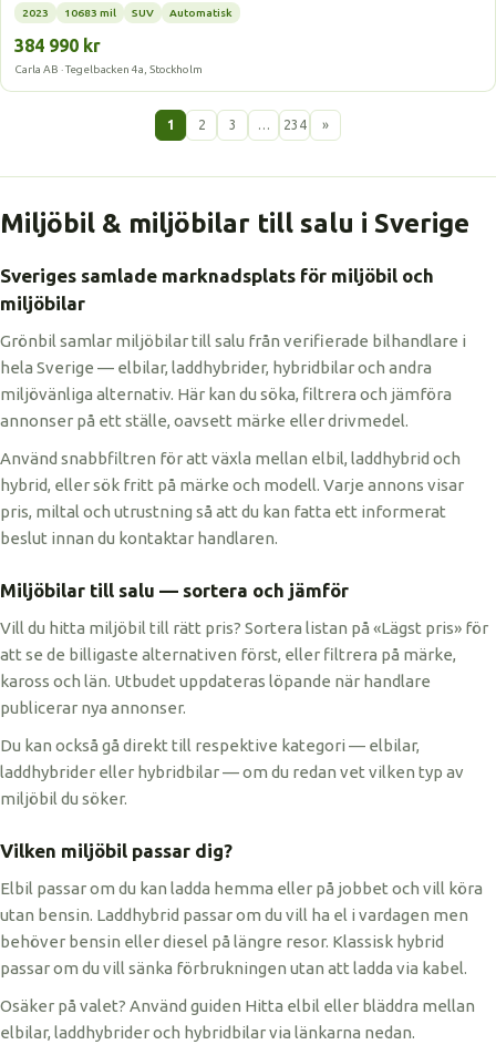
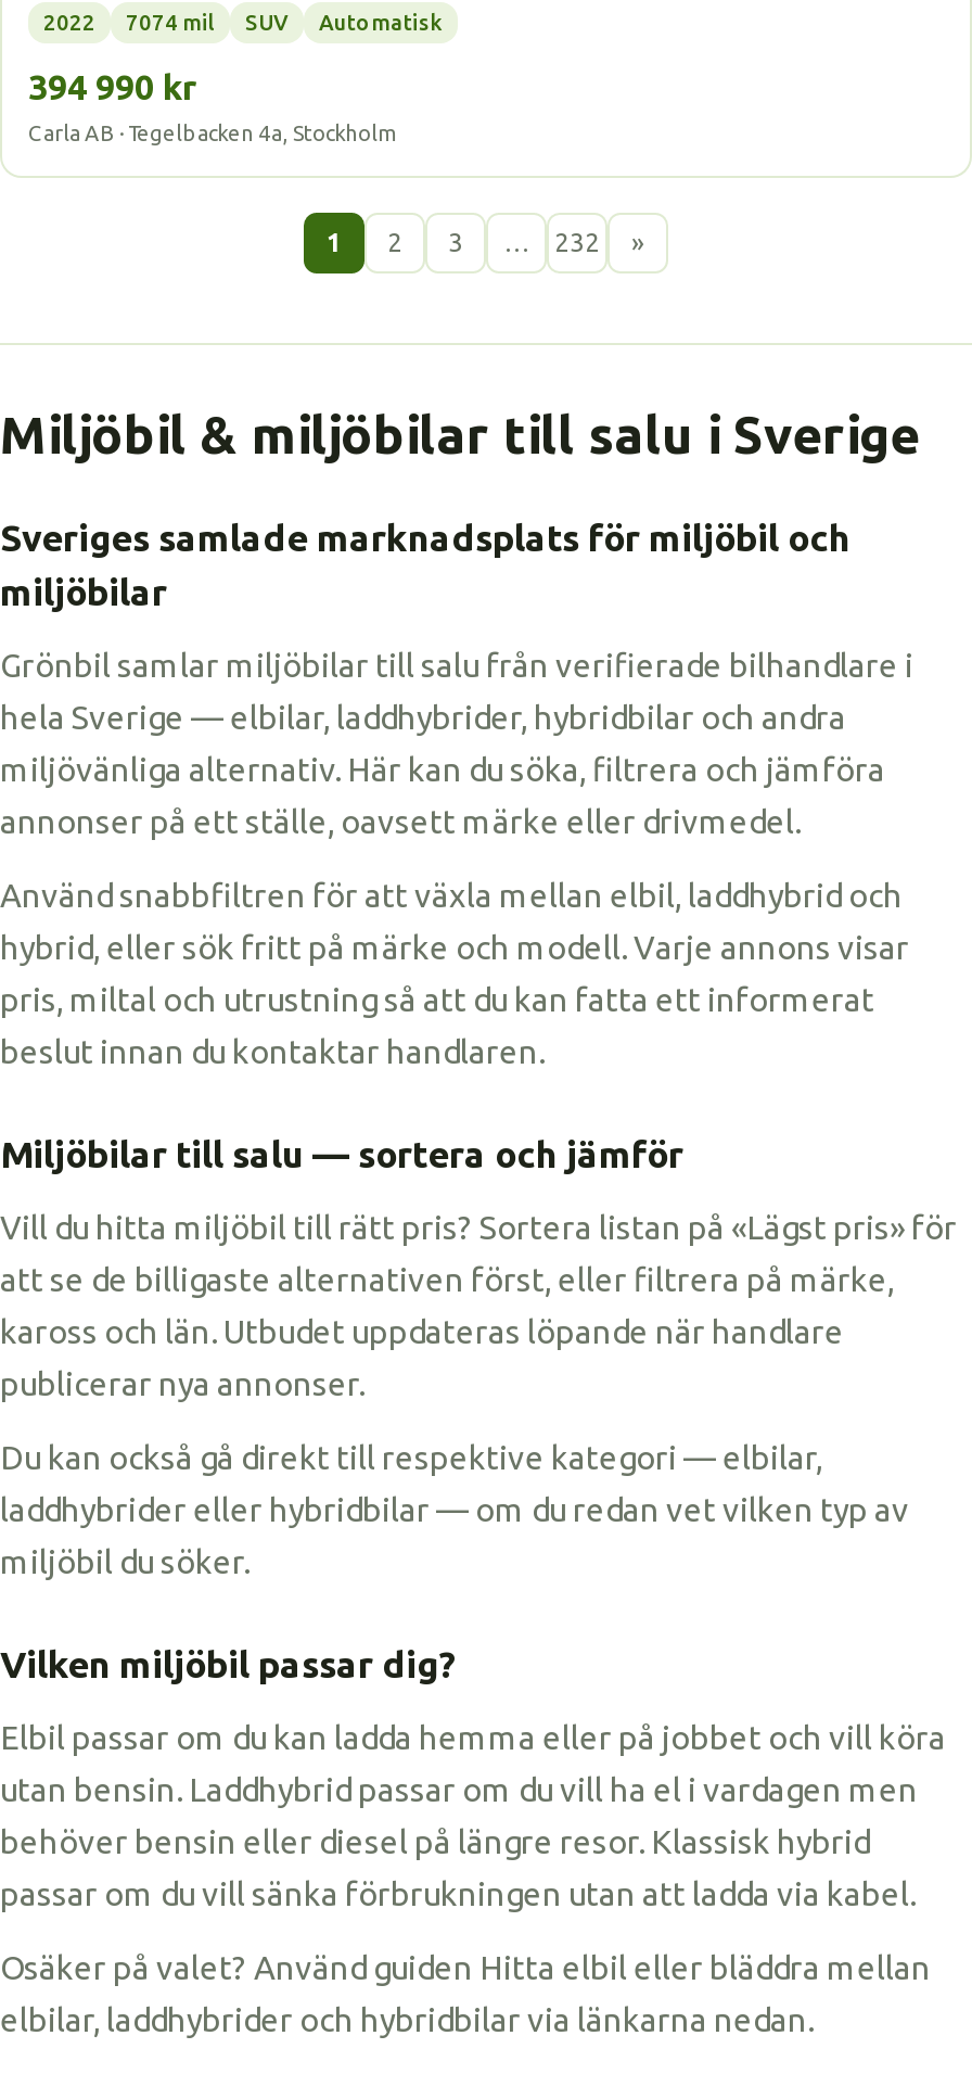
[22,7,116,19] 2023 | 10683 mil -> [43,11,215,35] 2022 | 7074 mil
[14,35,101,55] 384 990 kr -> [28,67,197,106] 394 990 kr
[283,117,306,132] 234 -> [554,228,600,256] 232

